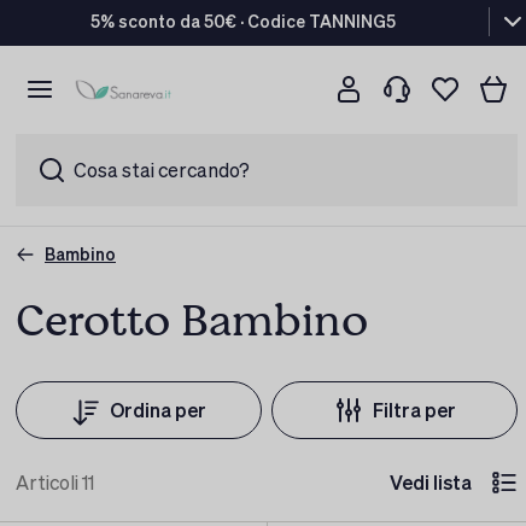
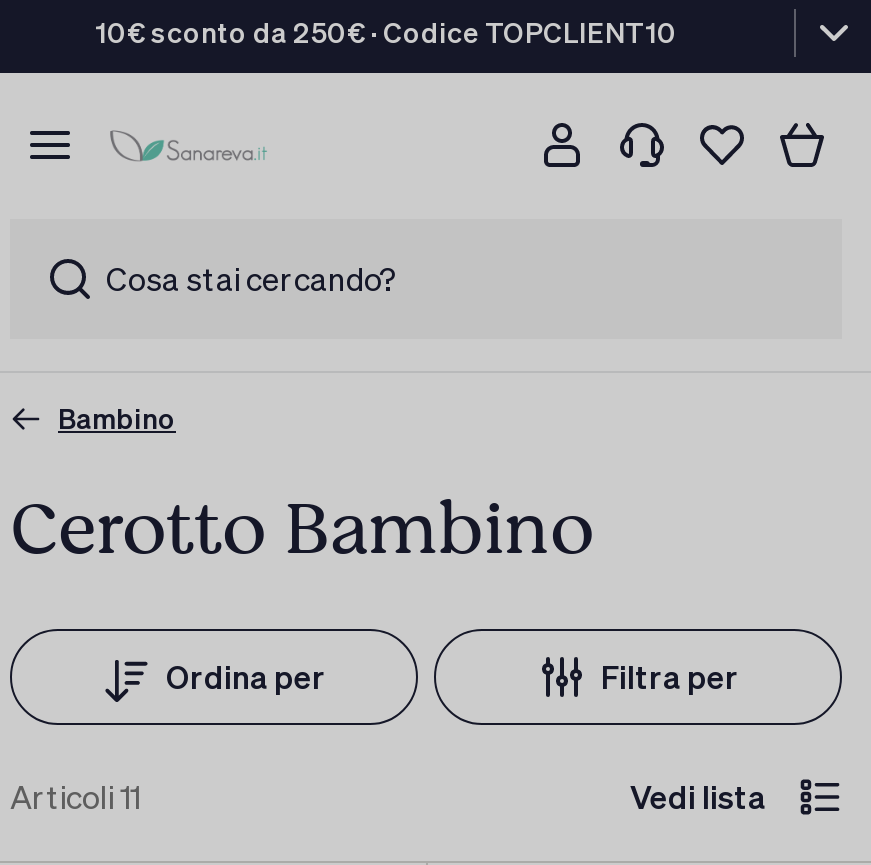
[90,11,395,31] 5% sconto da 50€ · Codice TANNING5 -> [95,15,677,49] 10€ sconto da 250€ · Codice TOPCLIENT10

